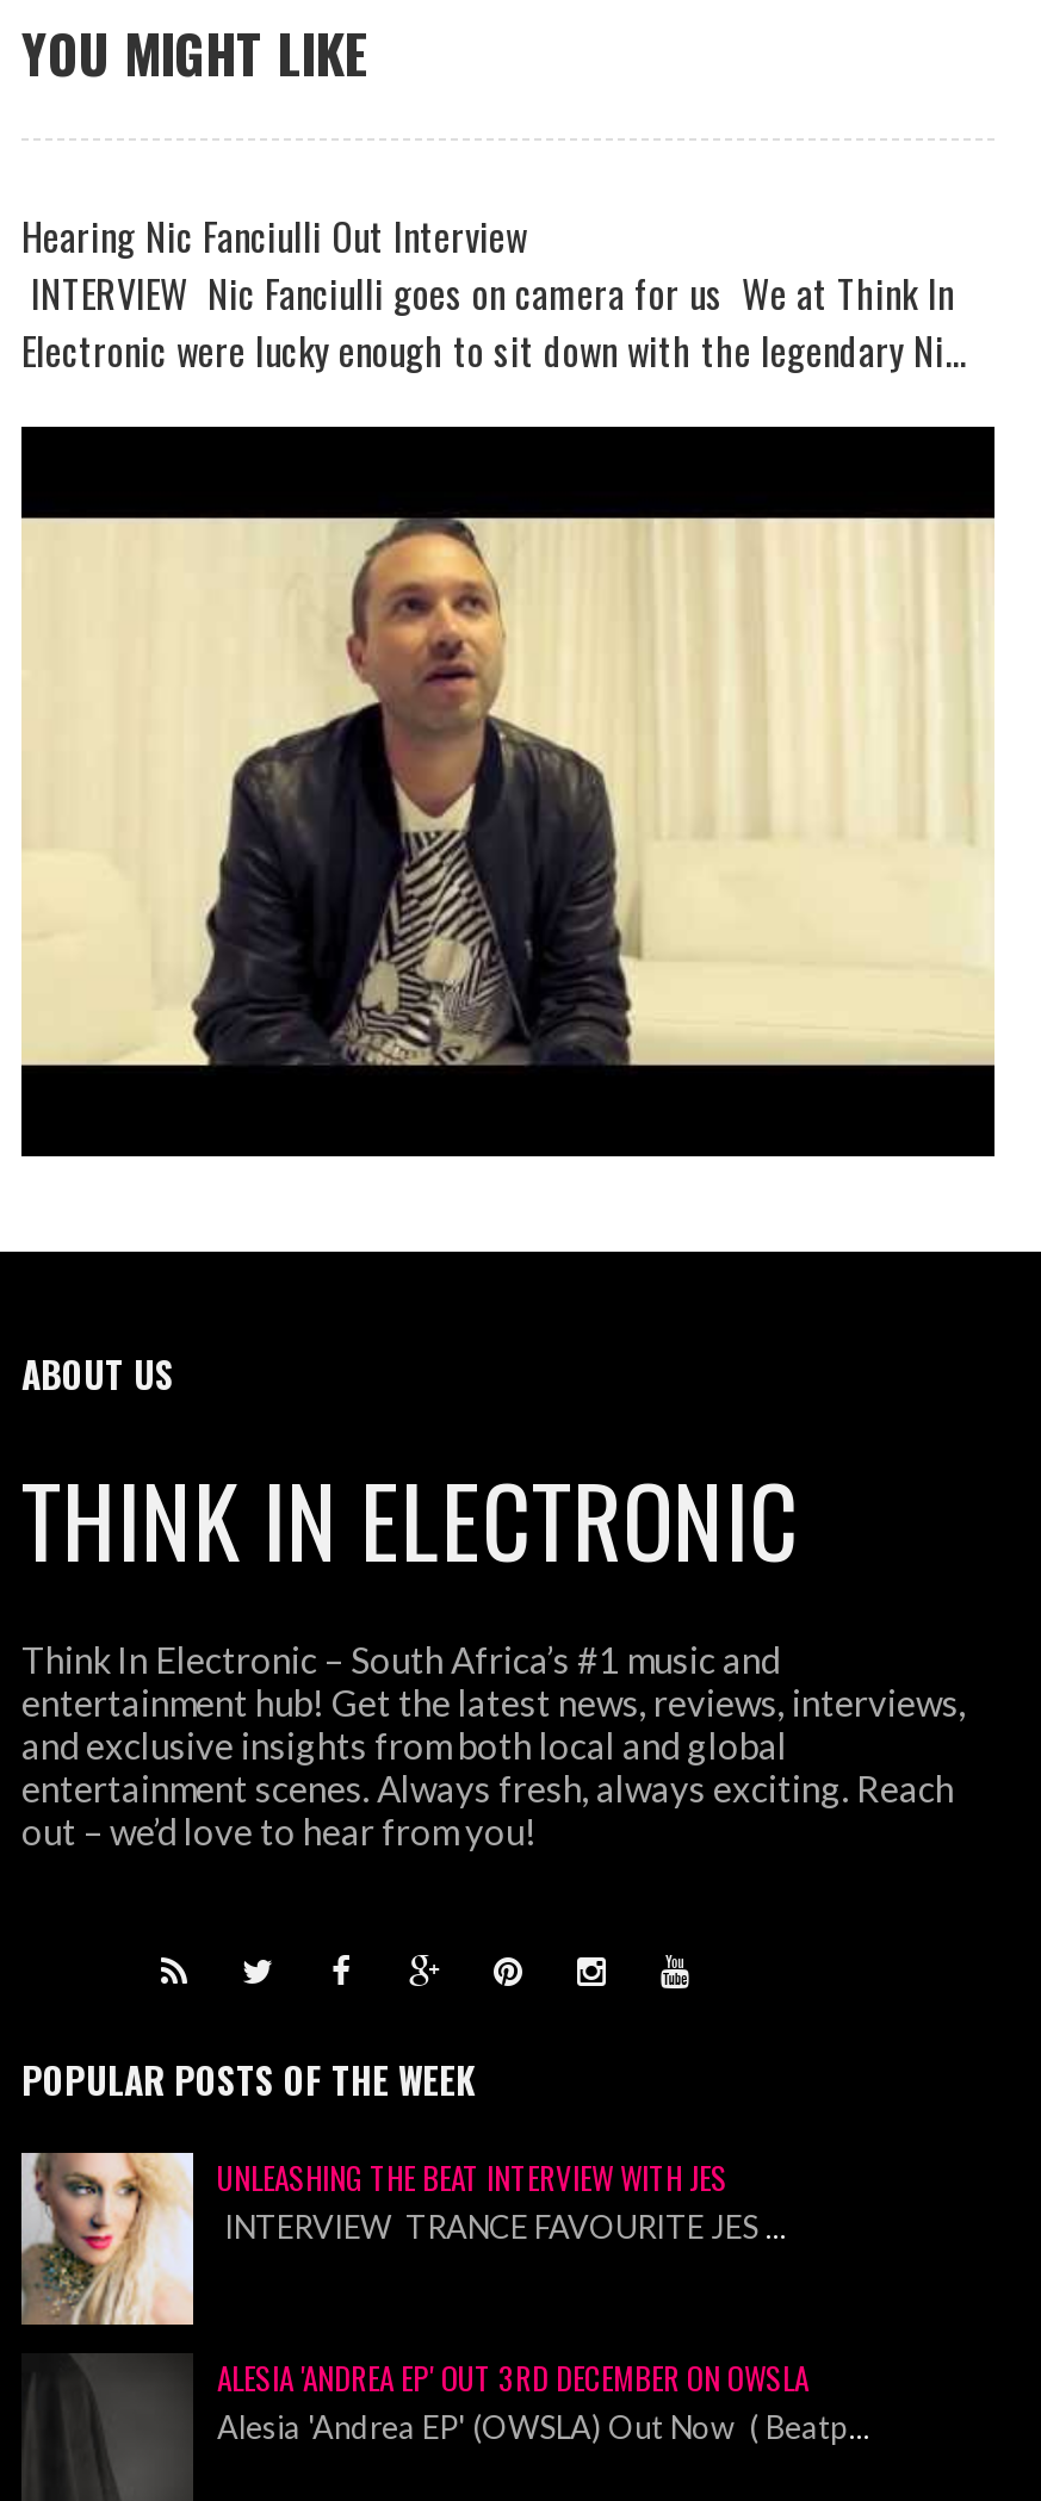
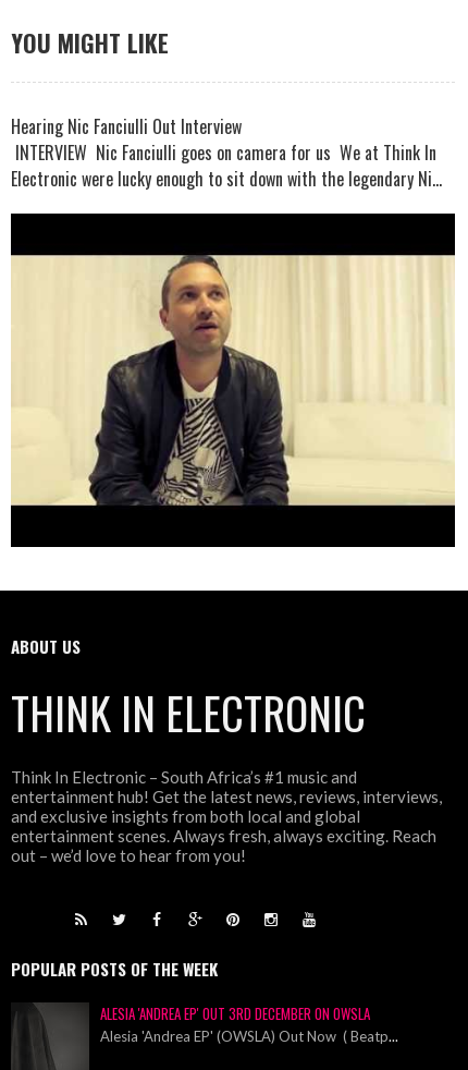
[19,2151,787,2325] [image] | UNLEASHING THE BEAT INTERVIEW WITH JES | INTERVIEW TRANCE FAVOURITE JES... -> none

